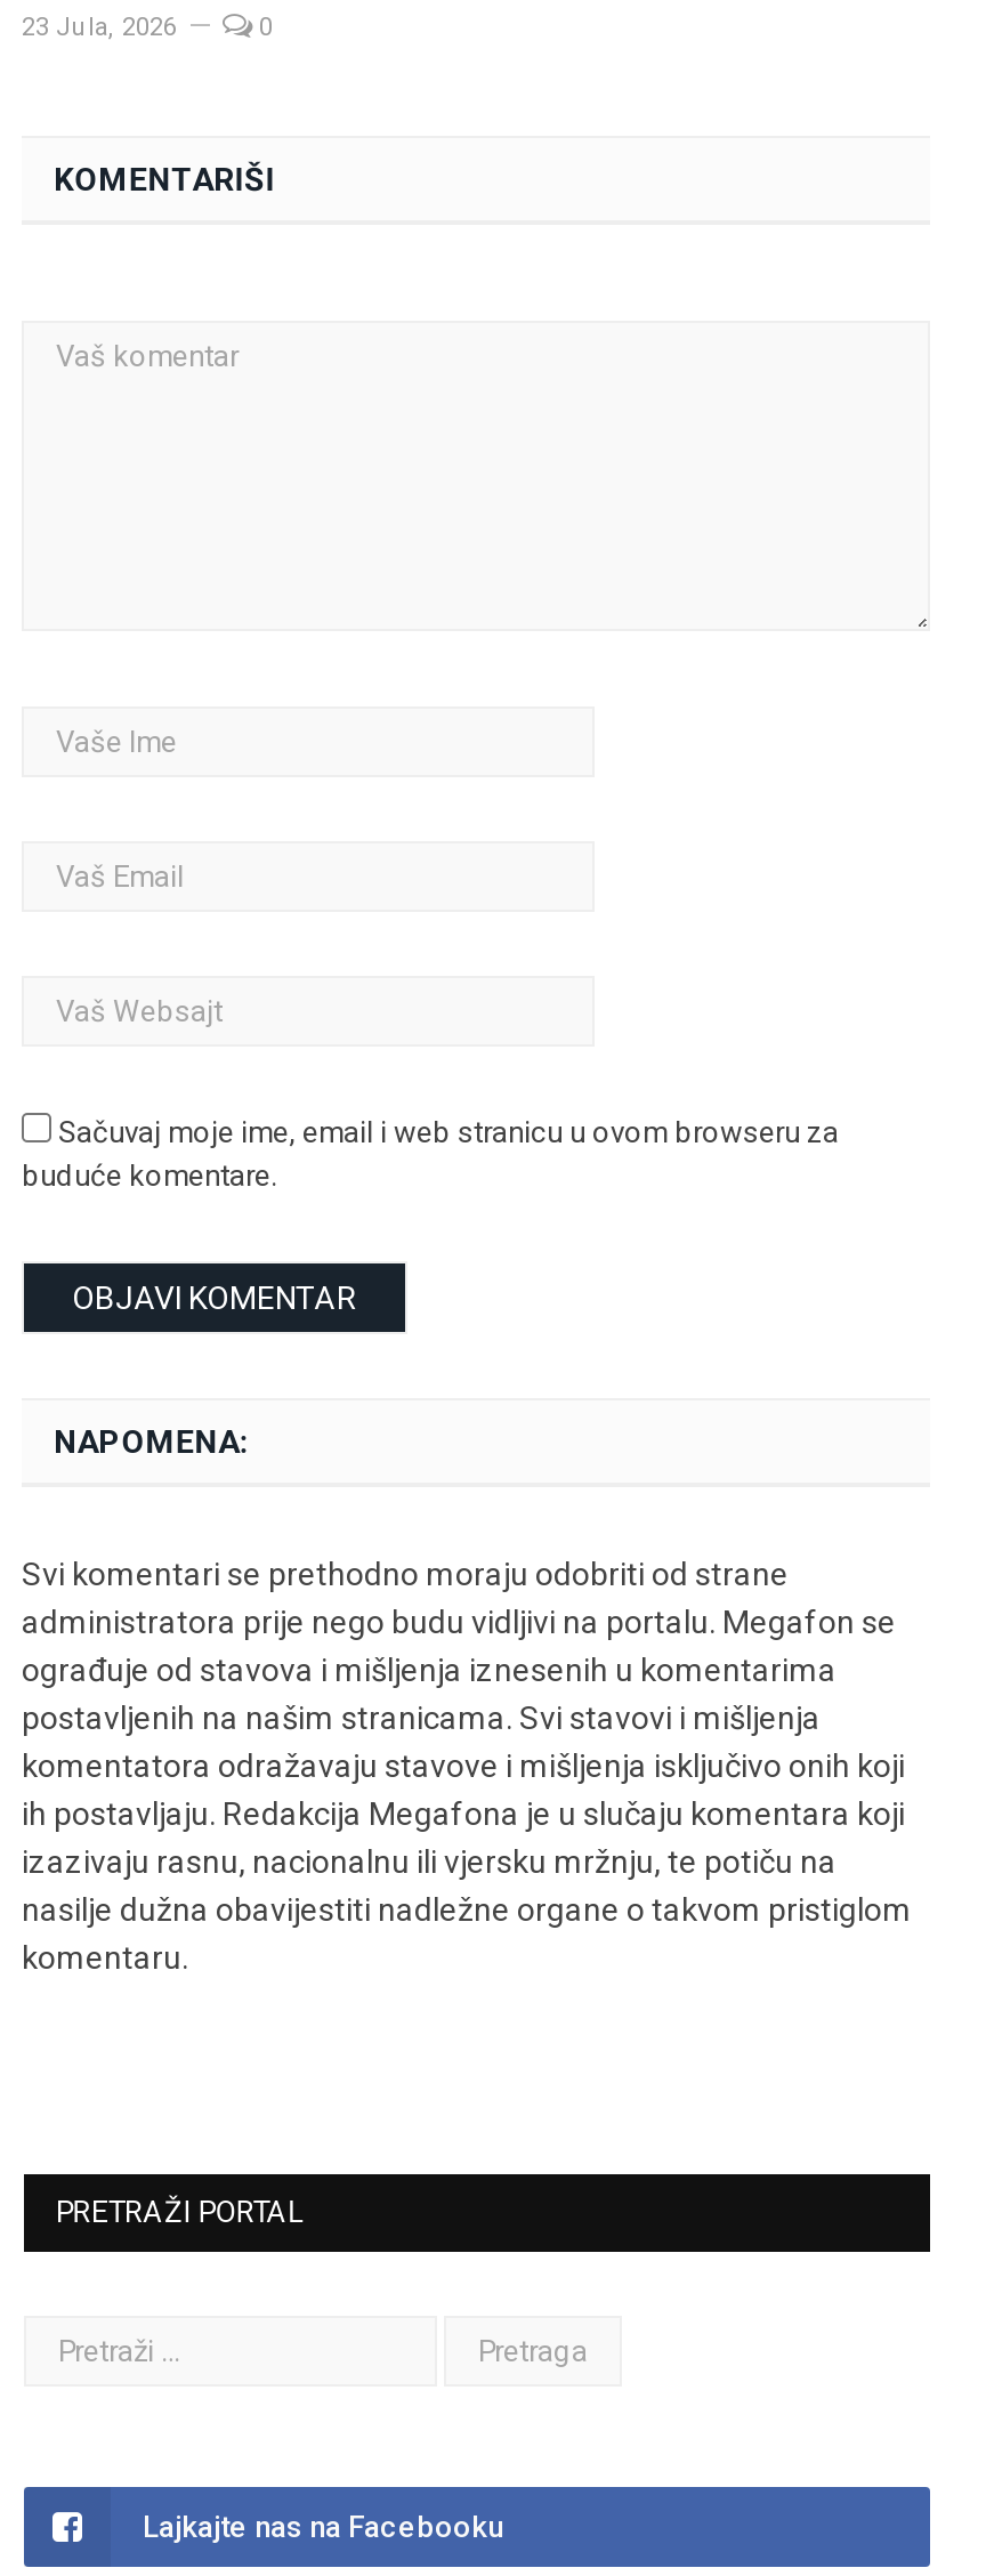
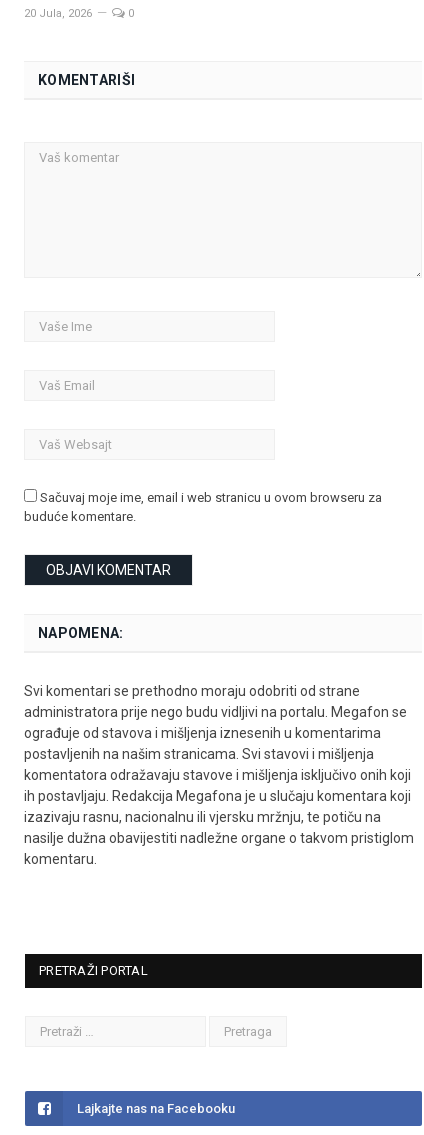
[22,12,177,42] 23 Jula, 2026 -> [24,7,92,20] 20 Jula, 2026

